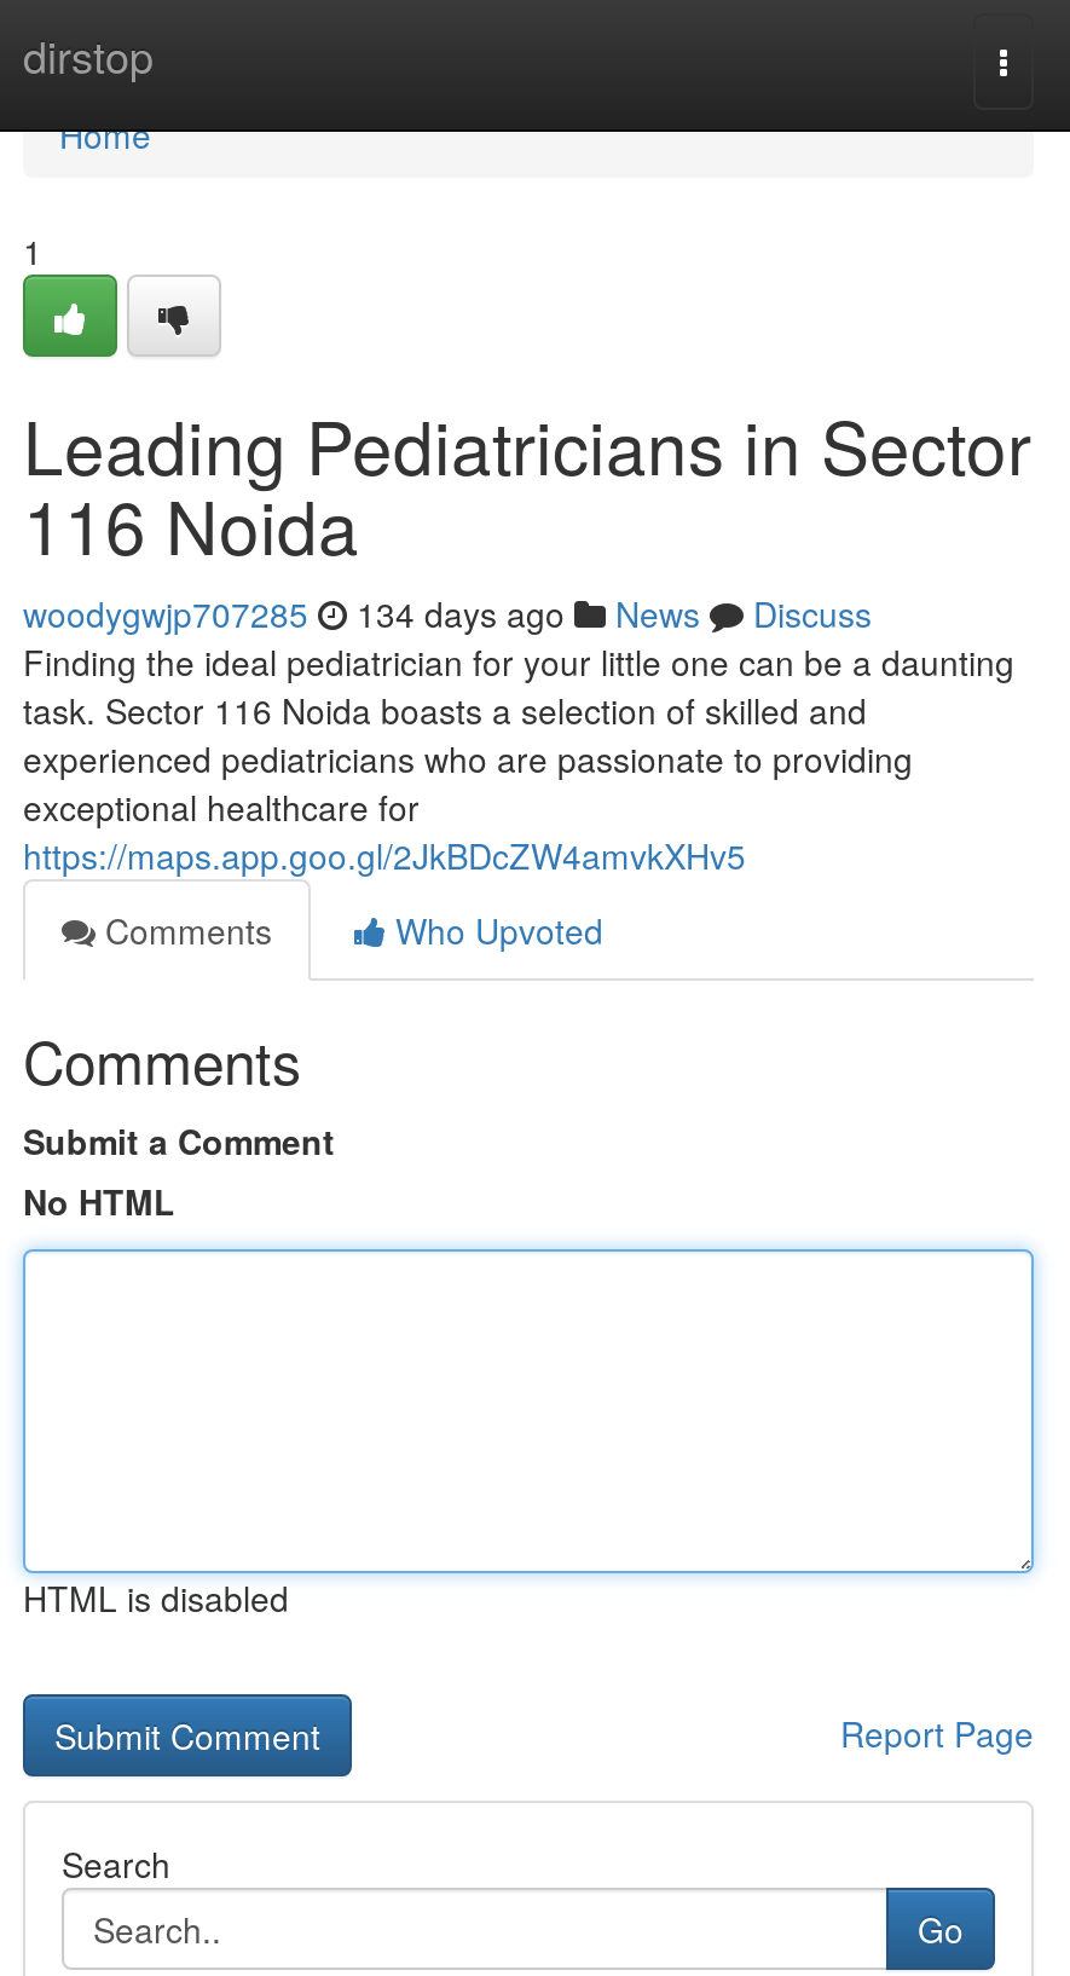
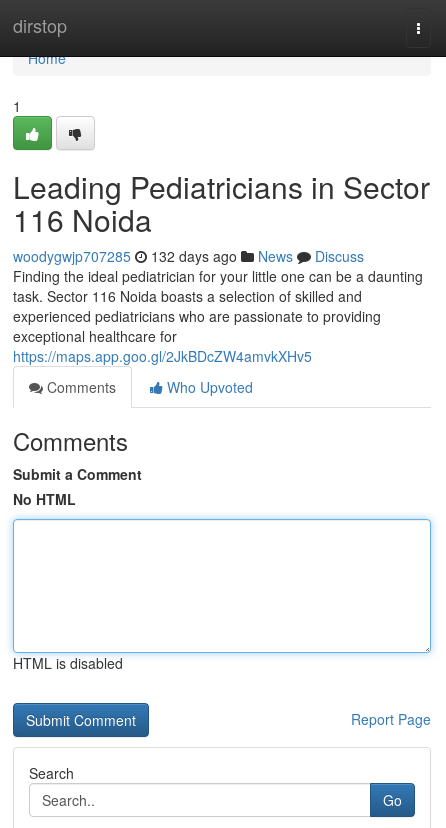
[23,589,872,637] woodygwjp707285 134 days ago News Discuss -> [13,246,364,266] woodygwjp707285 132 days ago News Discuss

